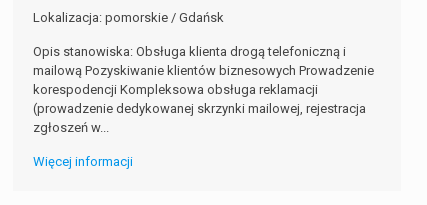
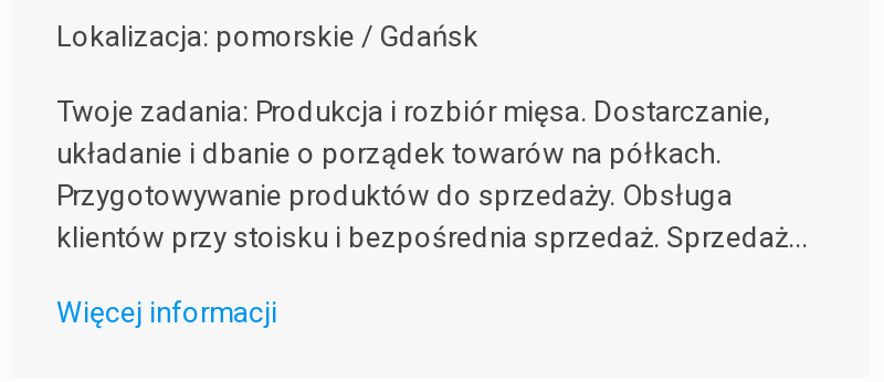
[33,44,374,135] Opis stanowiska: Obsługa klienta drogą telefoniczną i | mailową Pozyskiwanie klientów biznesowych Prowadzenie | korespodencji Kompleksowa obsługa reklamacji | (prowadzenie dedykowanej skrzynki mailowej, rejestracja | zgłoszeń w... -> [56,95,808,254] Twoje zadania: Produkcja i rozbiór mięsa. Dostarczanie, | układanie i dbanie o porządek towarów na półkach. | Przygotowywanie produktów do sprzedaży. Obsługa | klientów przy stoisku i bezpośrednia sprzedaż. Sprzedaż...

